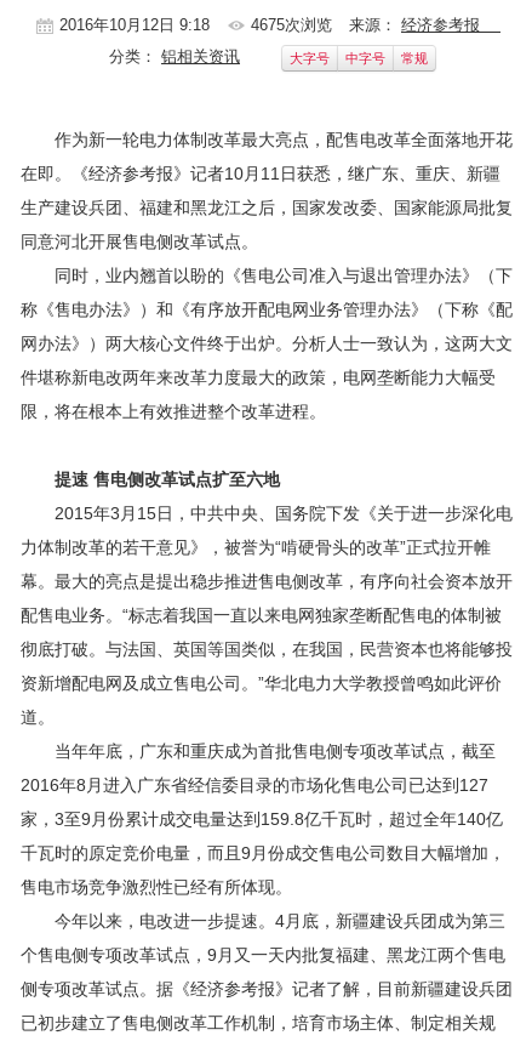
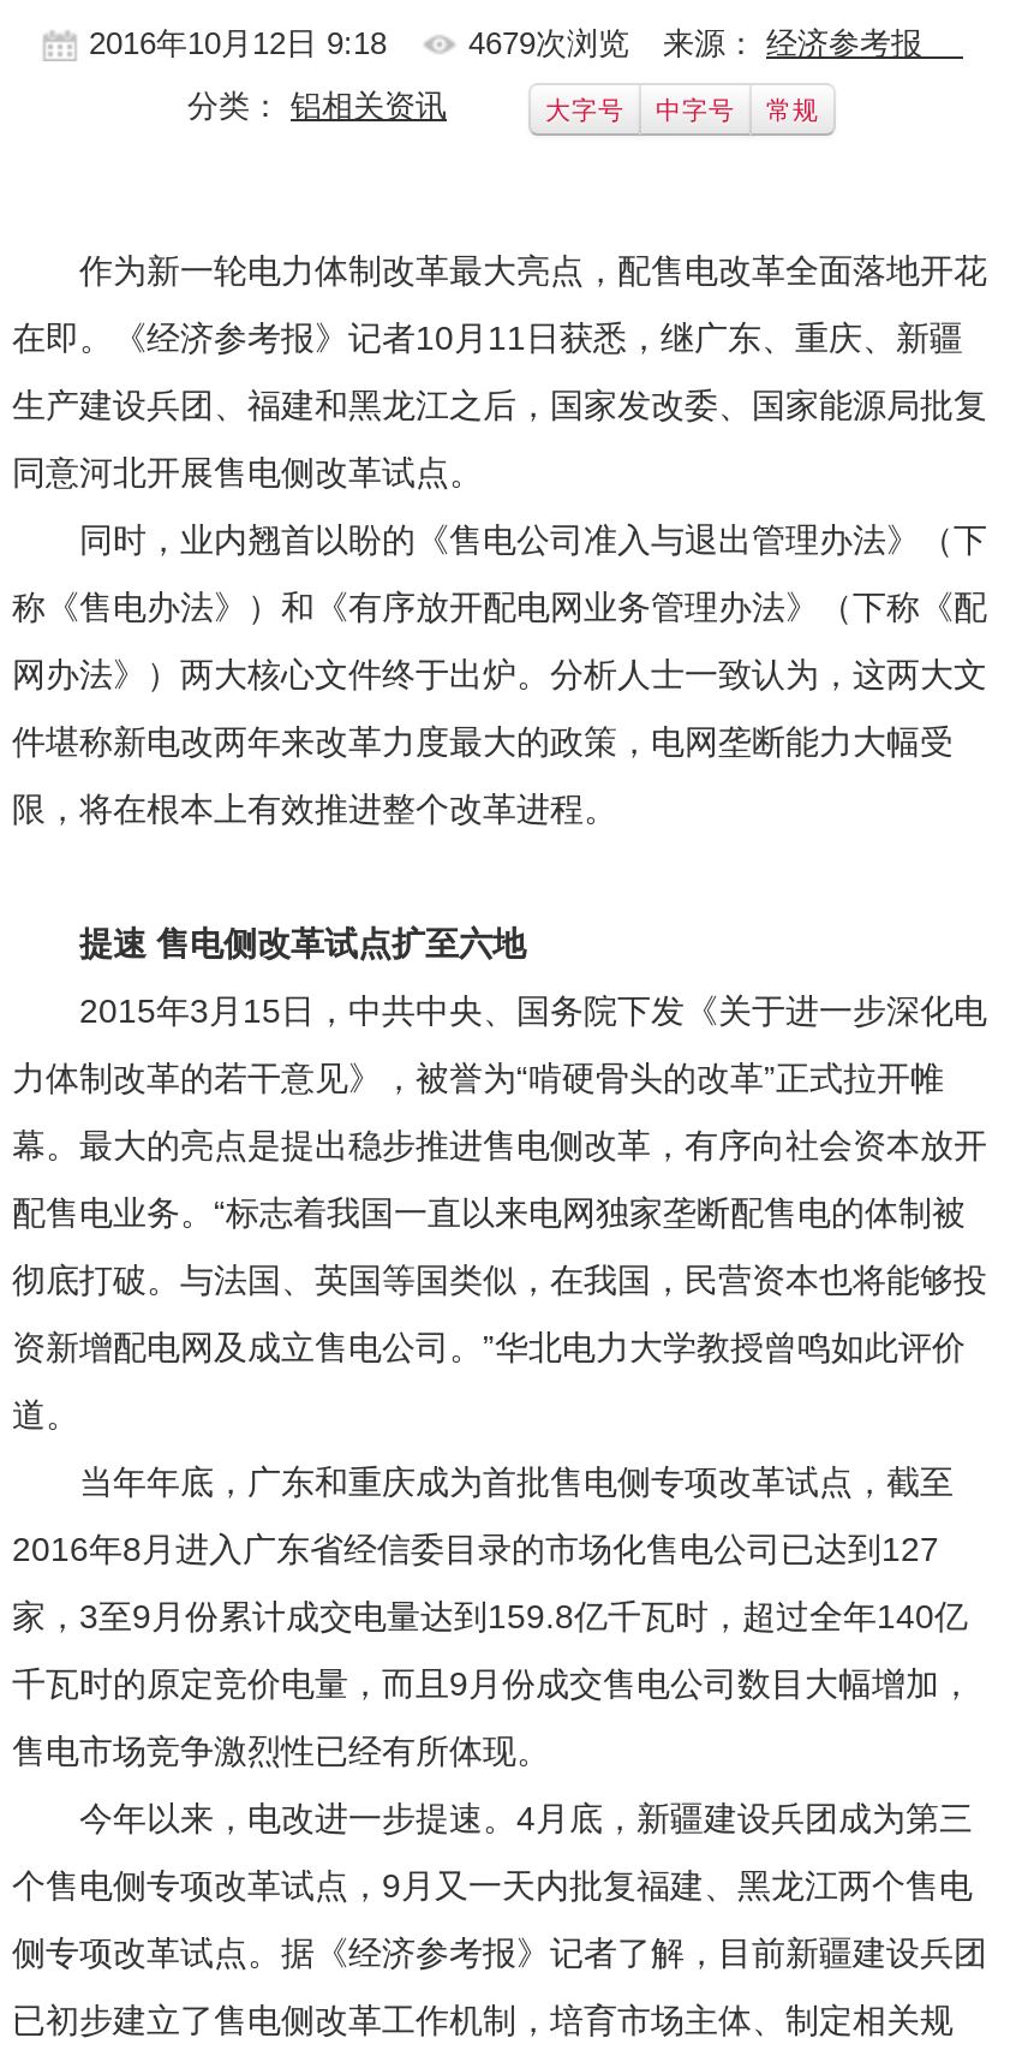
[251,16,332,34] 4675次浏览 -> [468,25,629,61] 4679次浏览

